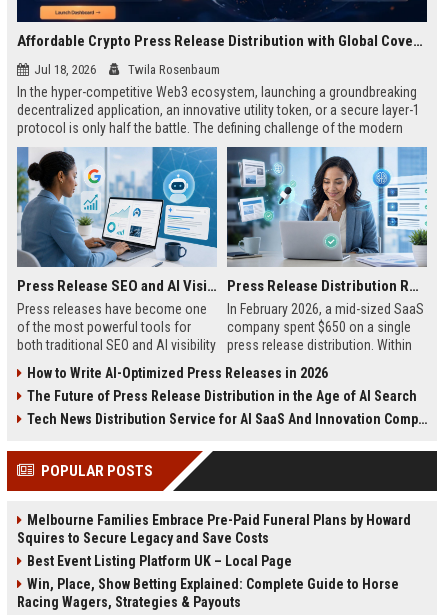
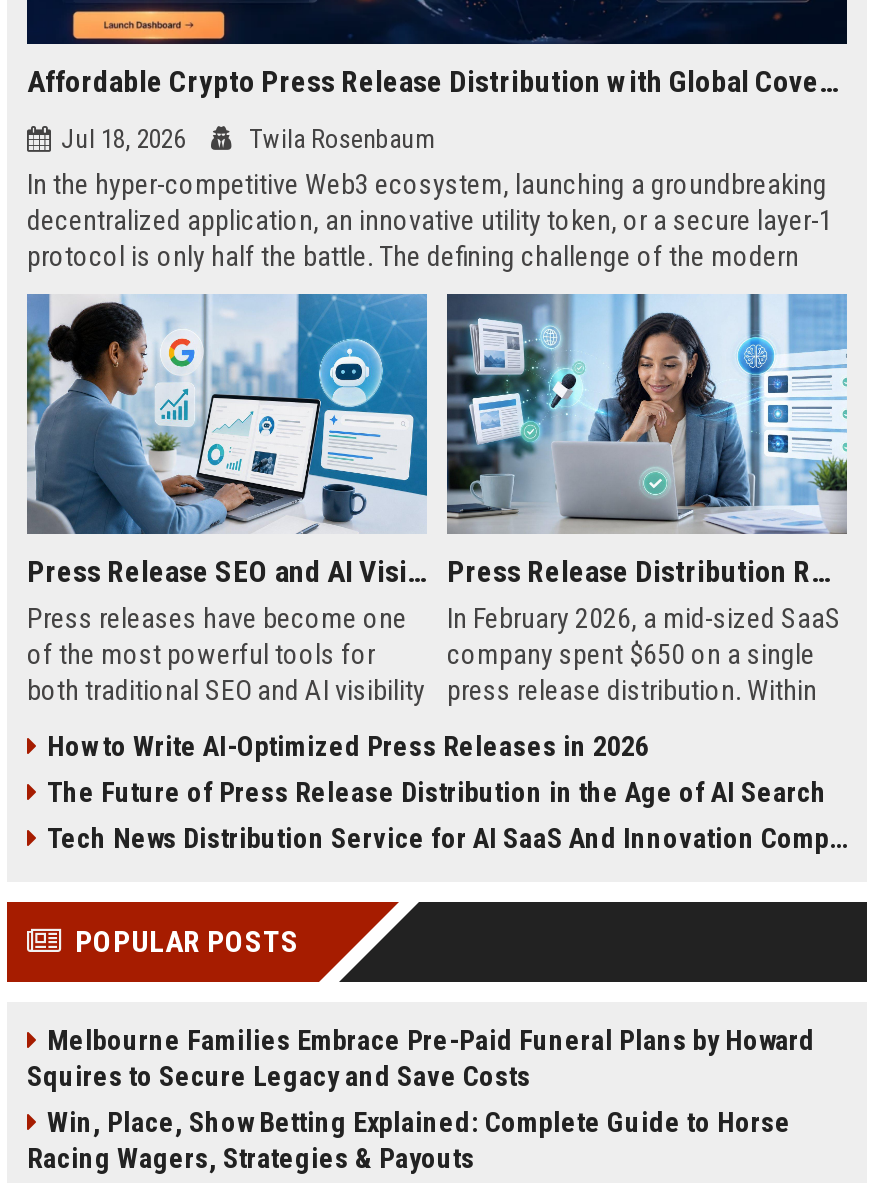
[27,553,292,569] Best Event Listing Platform UK – Local Page -> none

